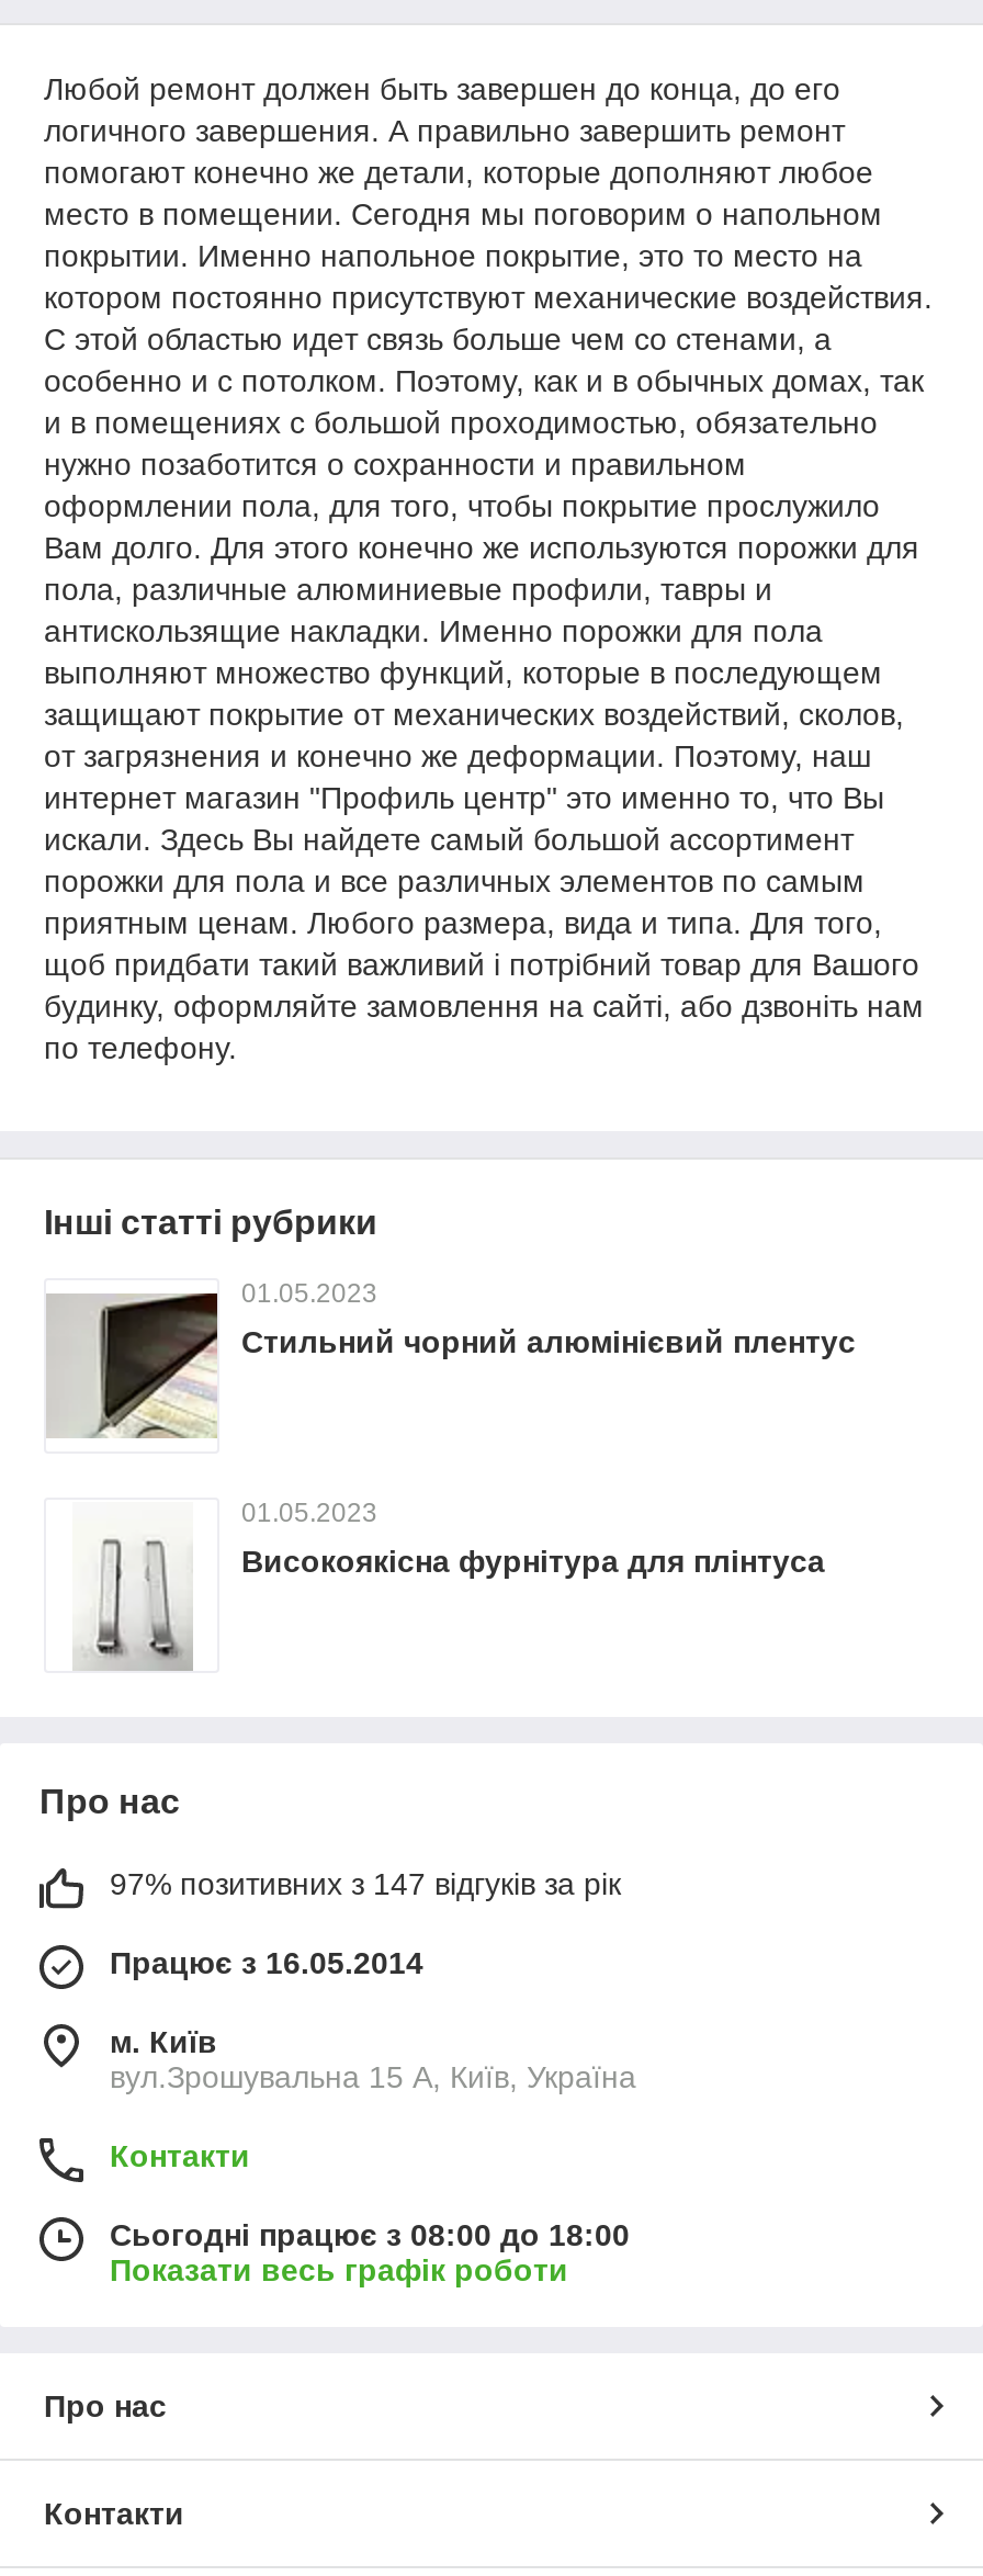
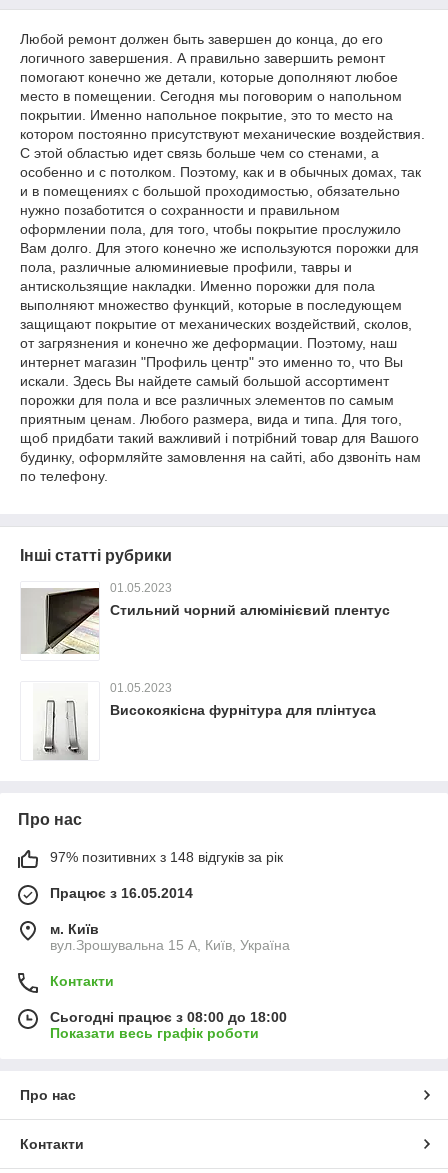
[110,1866,621,1901] 97% позитивних з 147 відгуків за рік -> [50,849,283,865] 97% позитивних з 148 відгуків за рік

